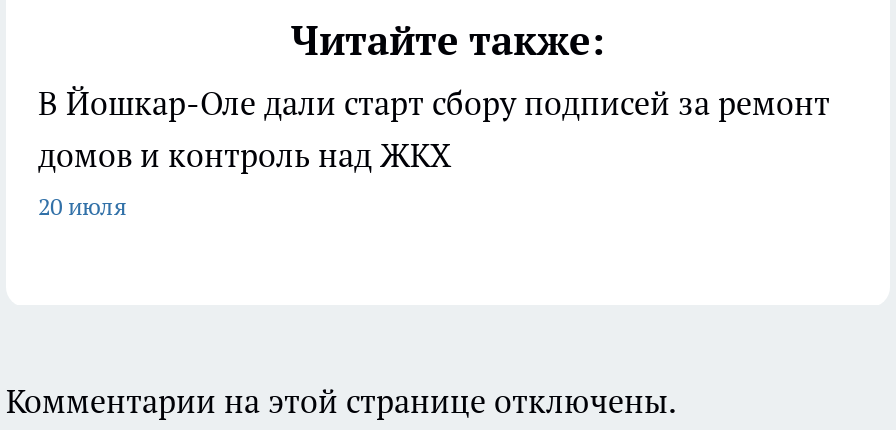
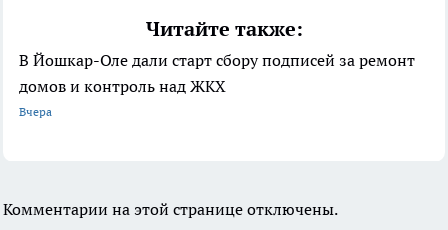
[38,190,126,220] 20 июля -> [19,104,52,119] Вчера

